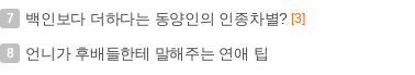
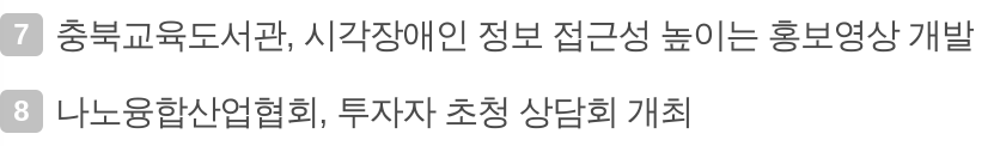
[25,10,305,27] 백인보다 더하다는 동양인의 인종차별? [3] -> [55,14,974,53] 충북교육도서관, 시각장애인 정보 접근성 높이는 홍보영상 개발
[25,45,268,62] 언니가 후배들한테 말해주는 연애 팁 -> [55,91,693,129] 나노융합산업협회, 투자자 초청 상담회 개최

